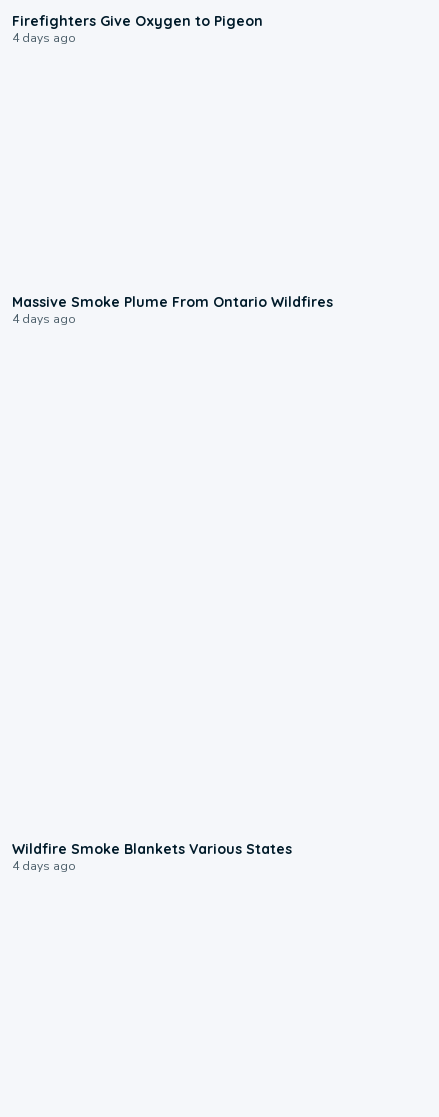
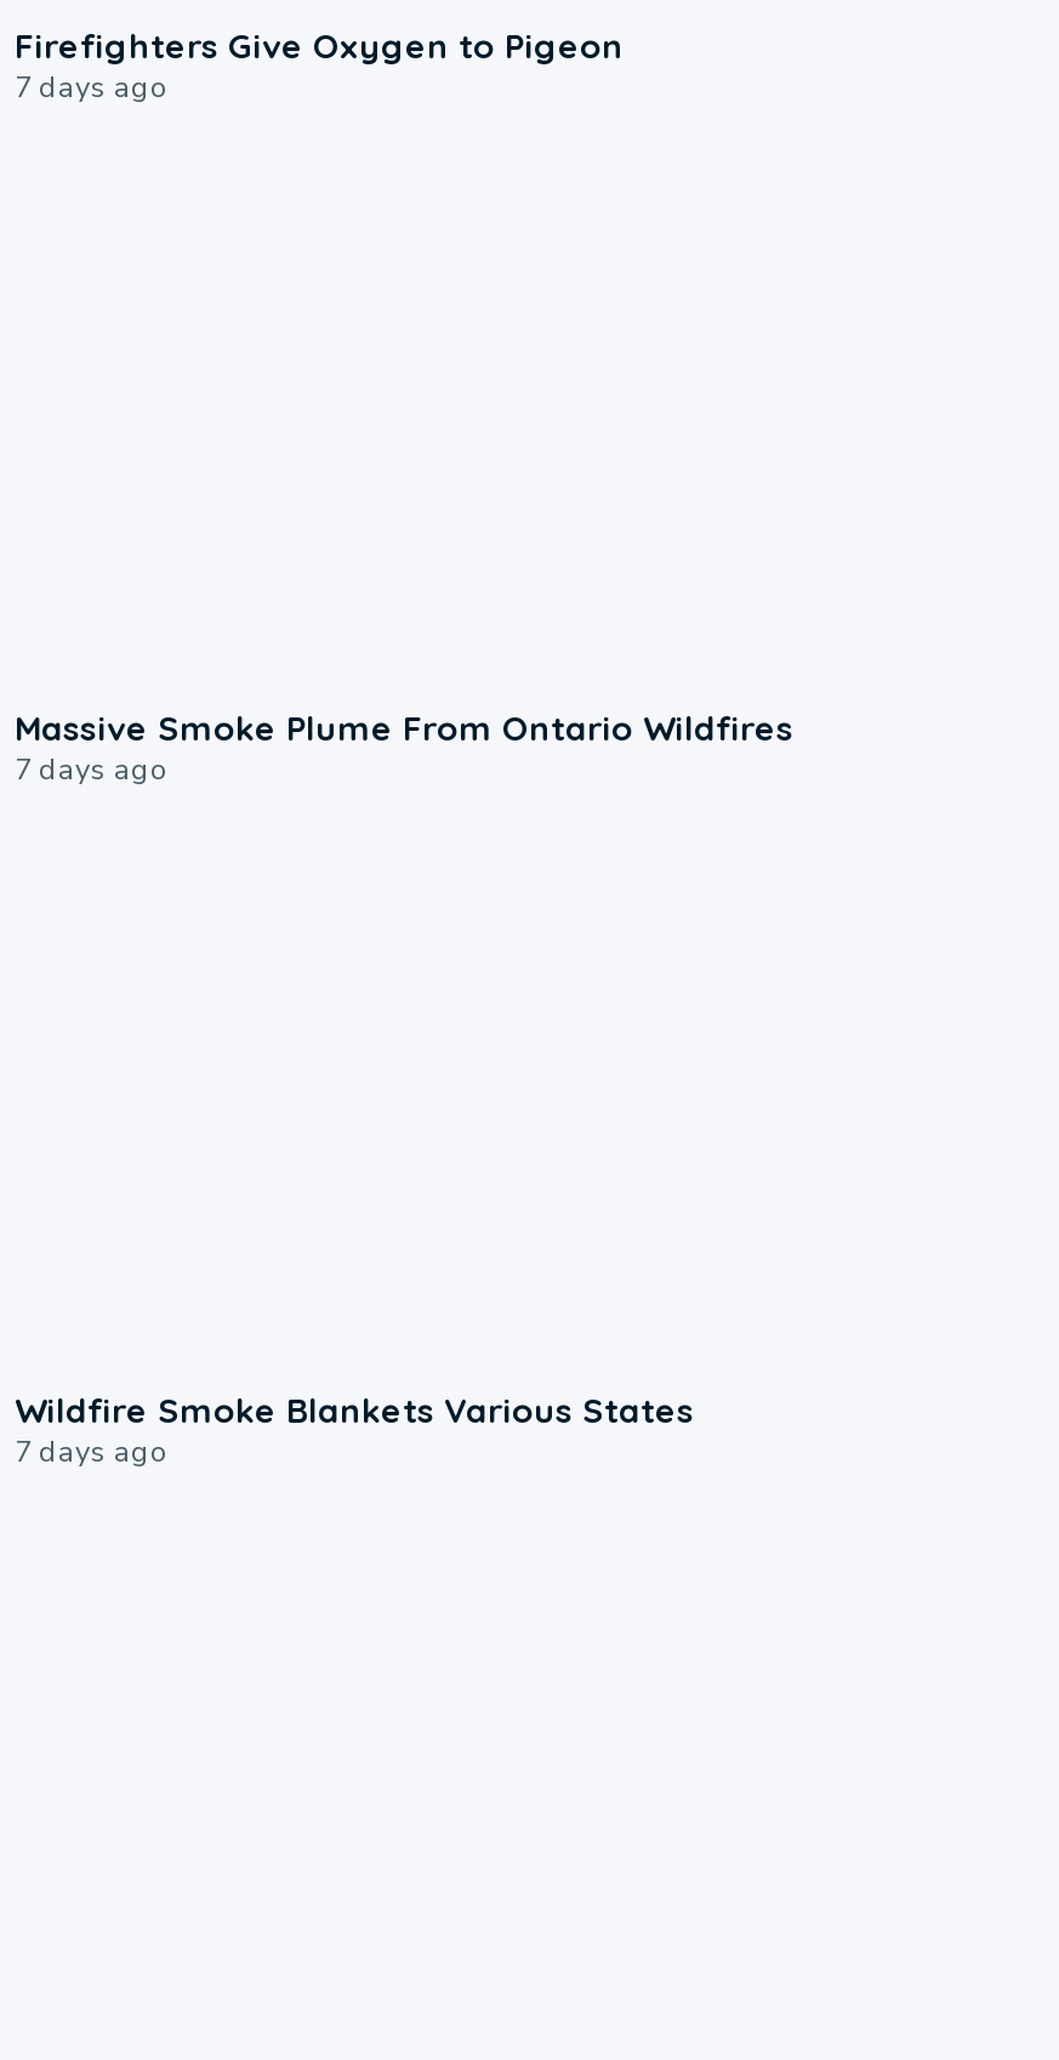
[12,30,76,46] 4 days ago -> [14,68,170,107] 7 days ago
[12,311,76,327] 4 days ago -> [14,751,170,790] 7 days ago
[12,858,76,874] 4 days ago -> [14,1433,170,1472] 7 days ago

